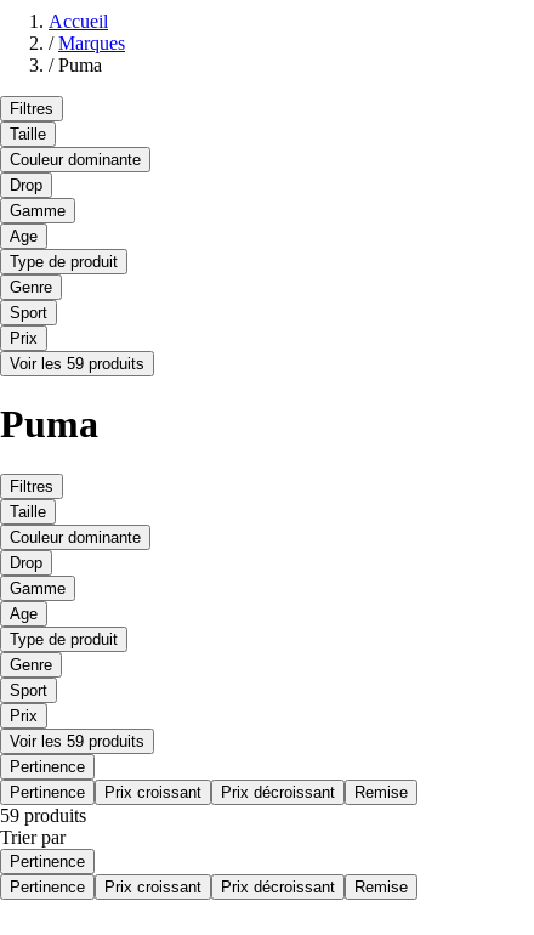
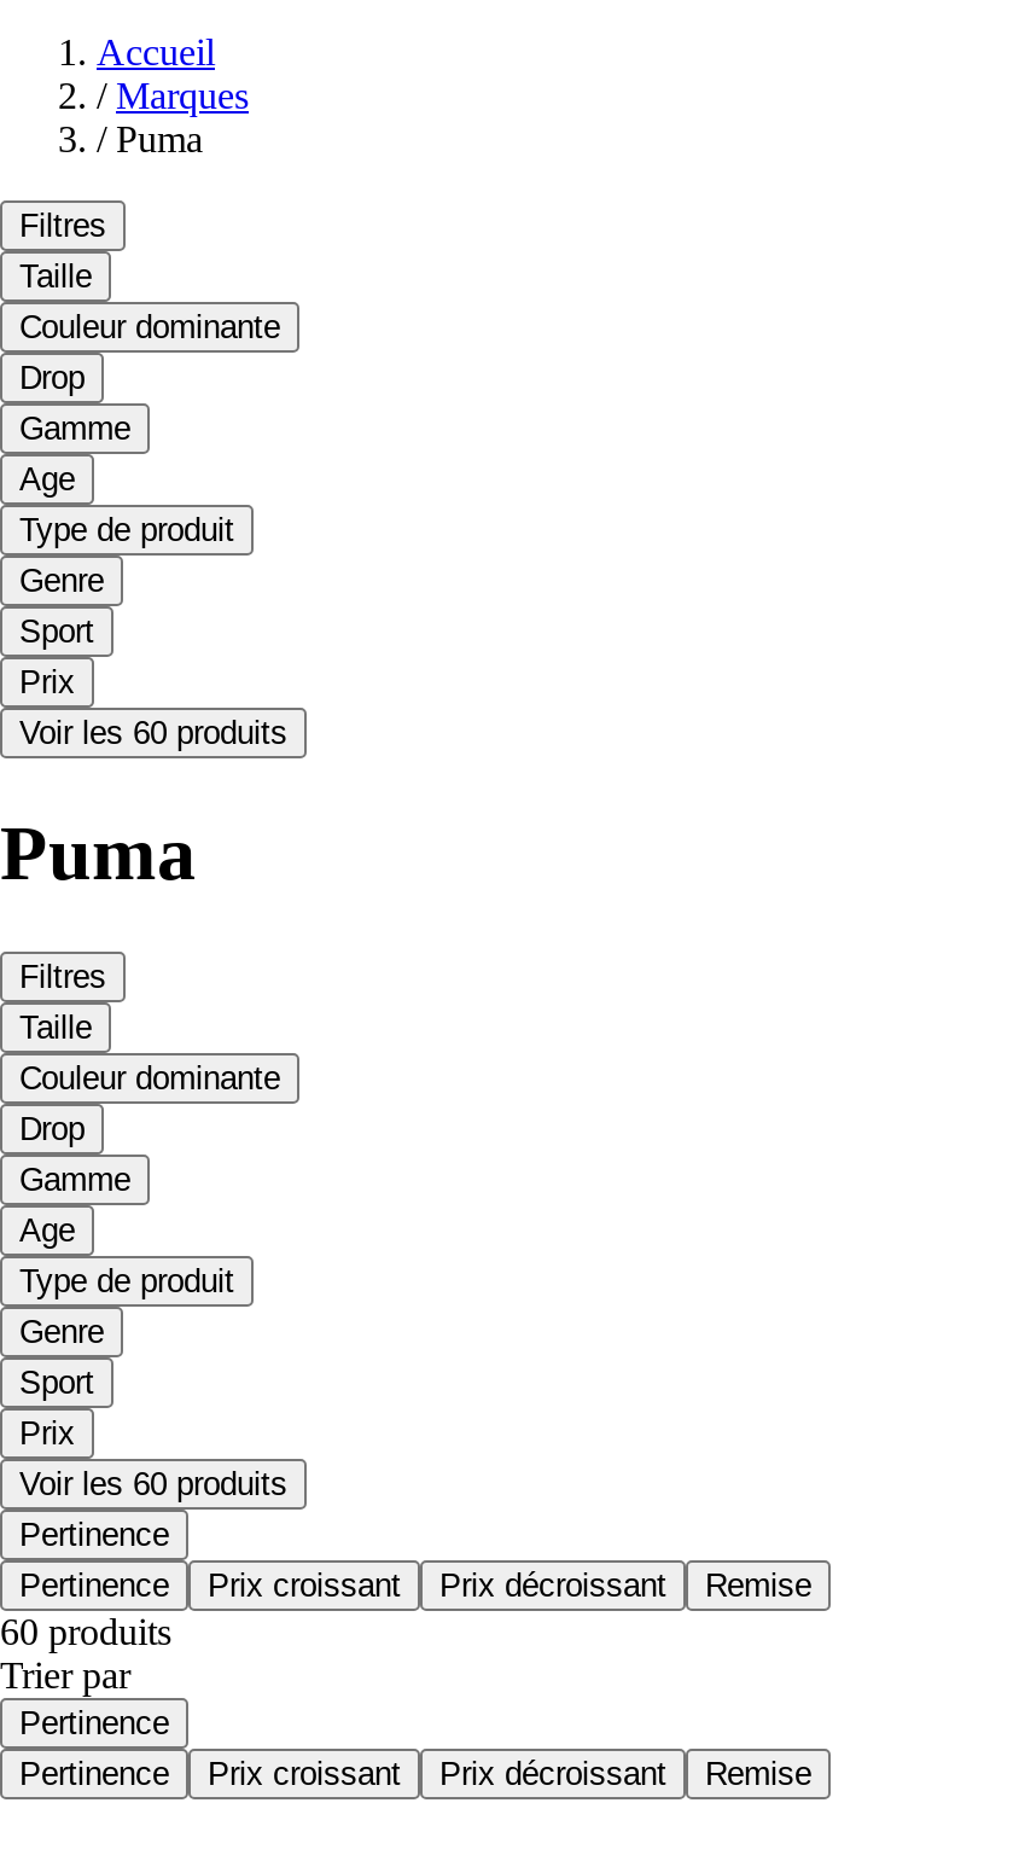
[10,355,144,373] Voir les 59 produits -> [19,715,287,751] Voir les 60 produits
[10,732,144,750] Voir les 59 produits -> [19,1466,287,1502] Voir les 60 produits
[0,805,86,826] 59 produits -> [0,1611,171,1652] 60 produits

